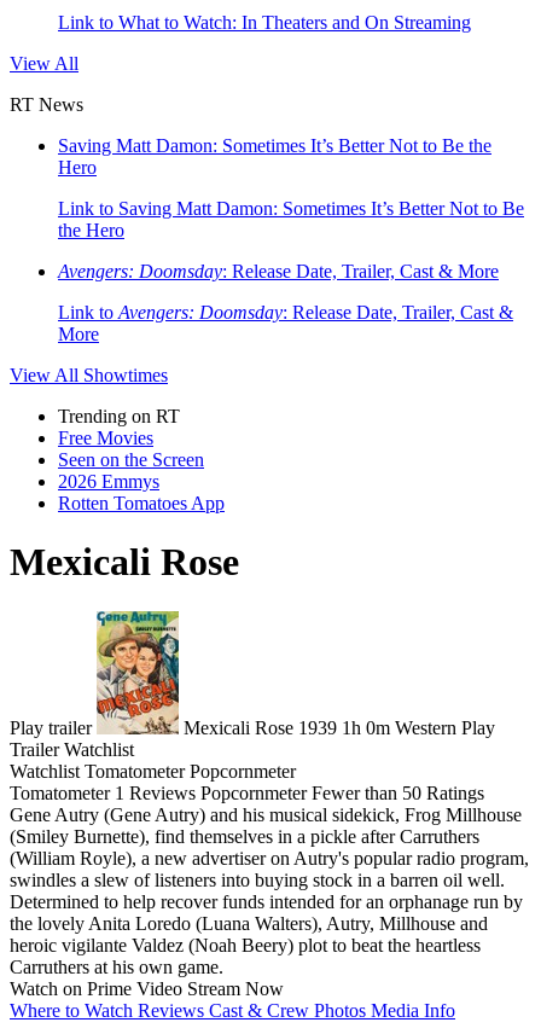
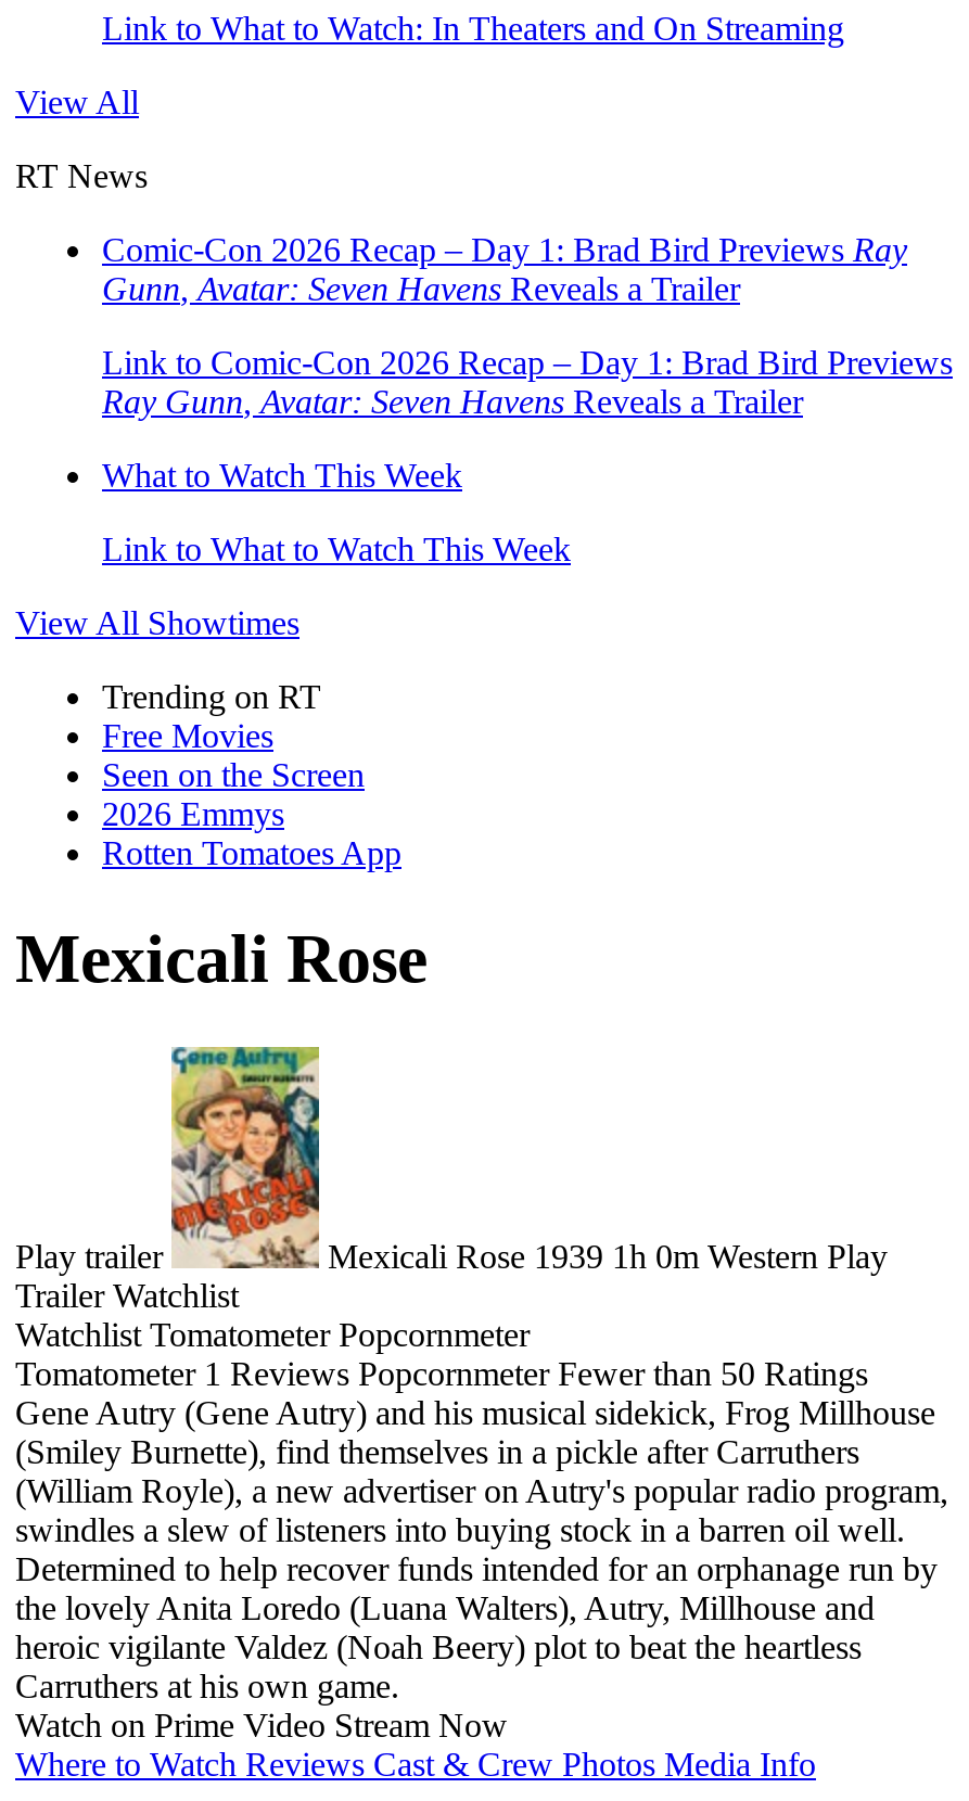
[58,135,491,178] Saving Matt Damon: Sometimes It’s Better Not to Be the | Hero -> [102,231,907,307] Comic-Con 2026 Recap – Day 1: Brad Bird Previews Ray | Gunn, Avatar: Seven Havens Reveals a Trailer
[58,198,524,240] Link to Saving Matt Damon: Sometimes It’s Better Not to Be | the Hero -> [102,344,953,420] Link to Comic-Con 2026 Recap – Day 1: Brad Bird Previews | Ray Gunn, Avatar: Seven Havens Reveals a Trailer
[58,261,499,281] Avengers: Doomsday: Release Date, Trailer, Cast & More -> [102,457,462,494] What to Watch This Week
[58,302,513,344] Link to Avengers: Doomsday: Release Date, Trailer, Cast & | More -> [102,531,571,567] Link to What to Watch This Week

